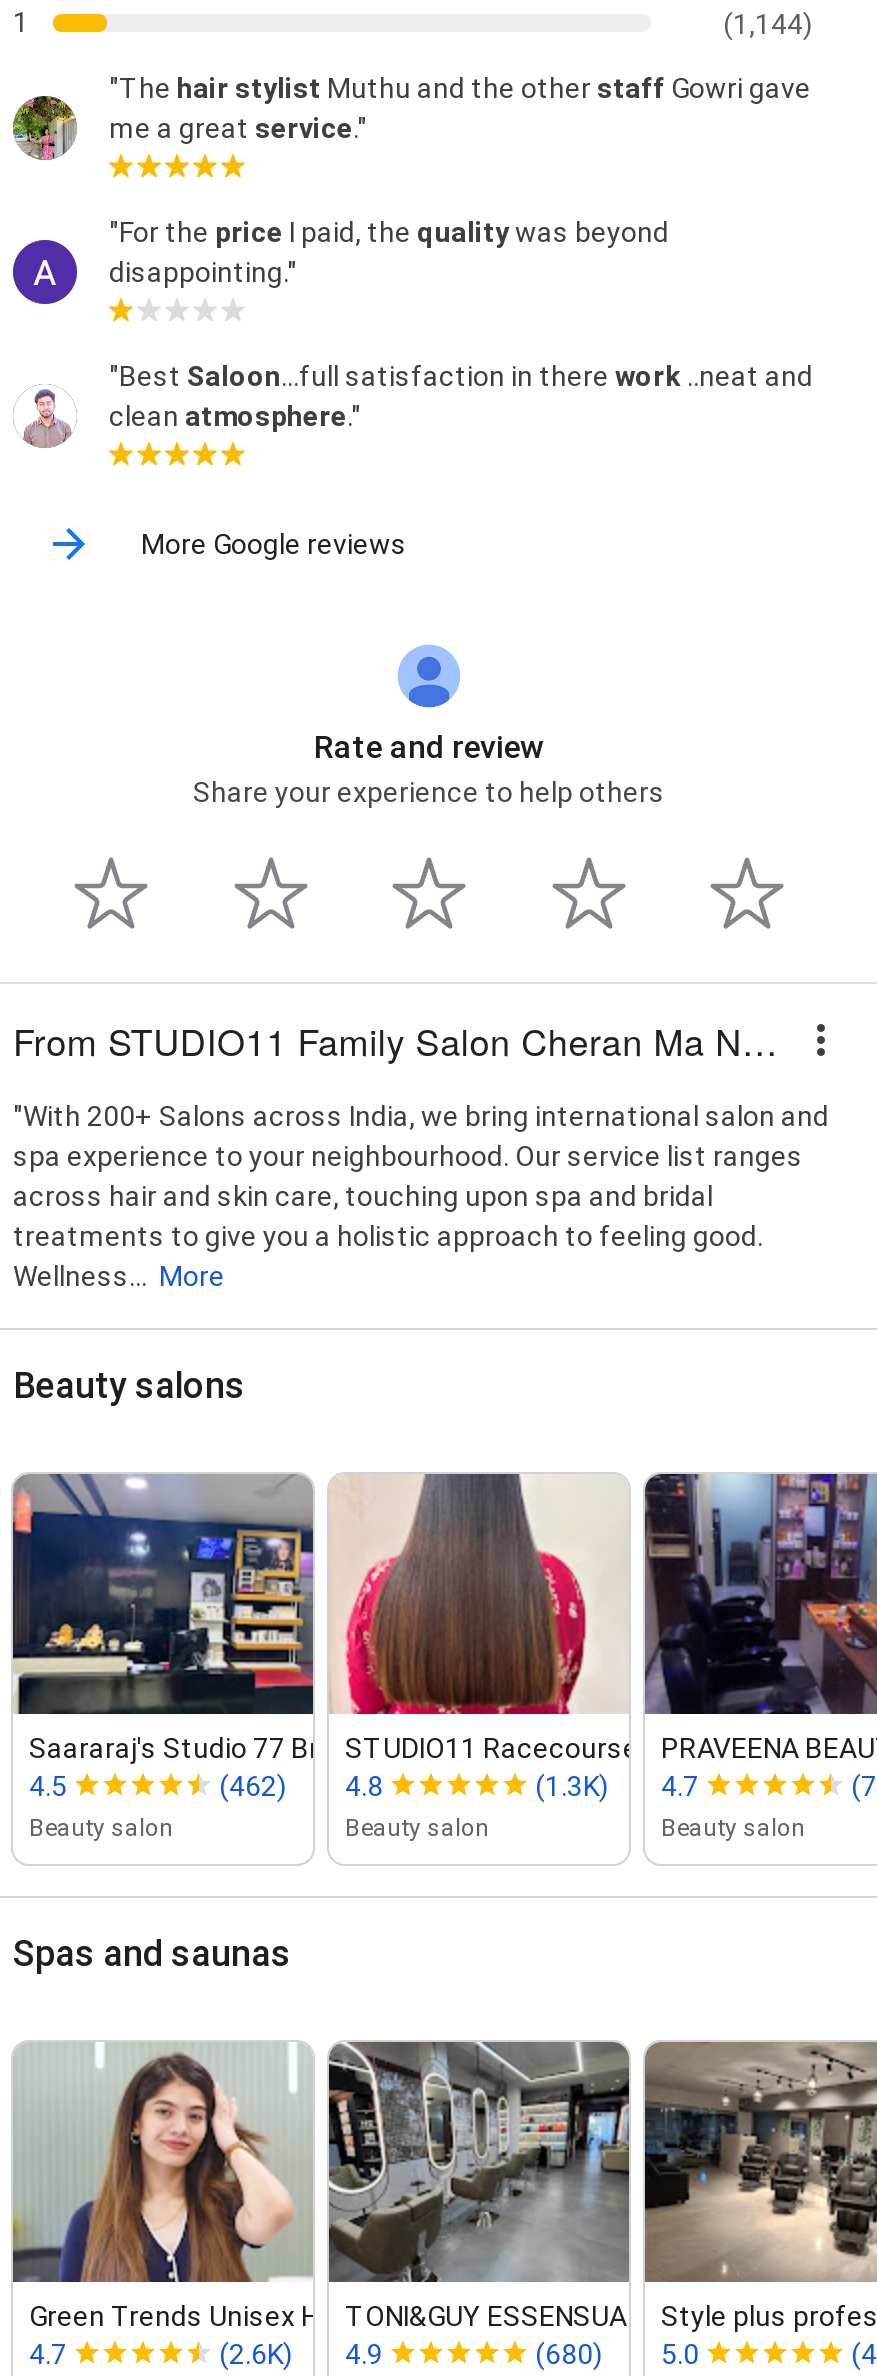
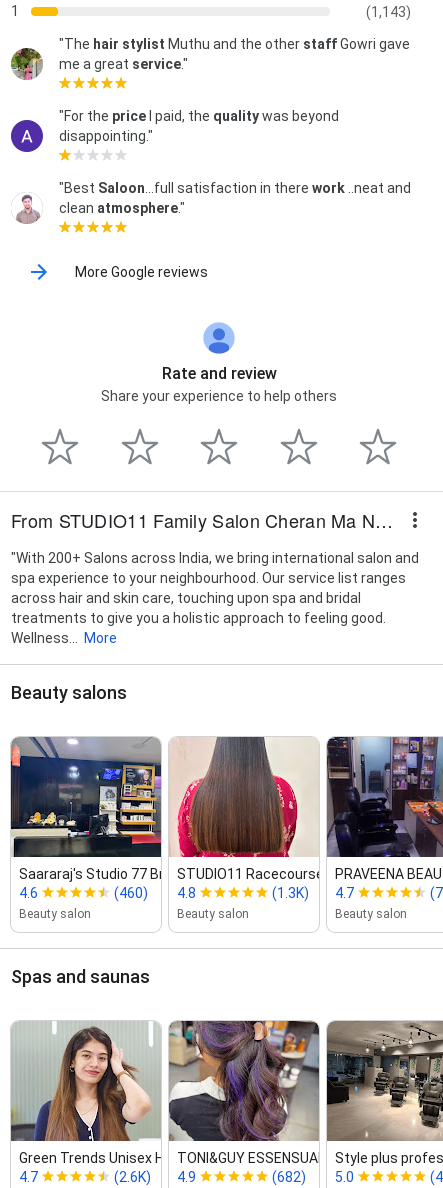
[723,7,813,39] (1,144) -> [366,4,411,20] (1,143)
[29,1769,67,1801] 4.5 -> [19,885,38,901] 4.6
[219,1769,383,1801] (462) 4.8 -> [114,885,196,901] (460) 4.8
[327,2040,699,2369] [image] | (680) 5.0 -> [168,1020,354,1185] [image] | (682) 5.0

